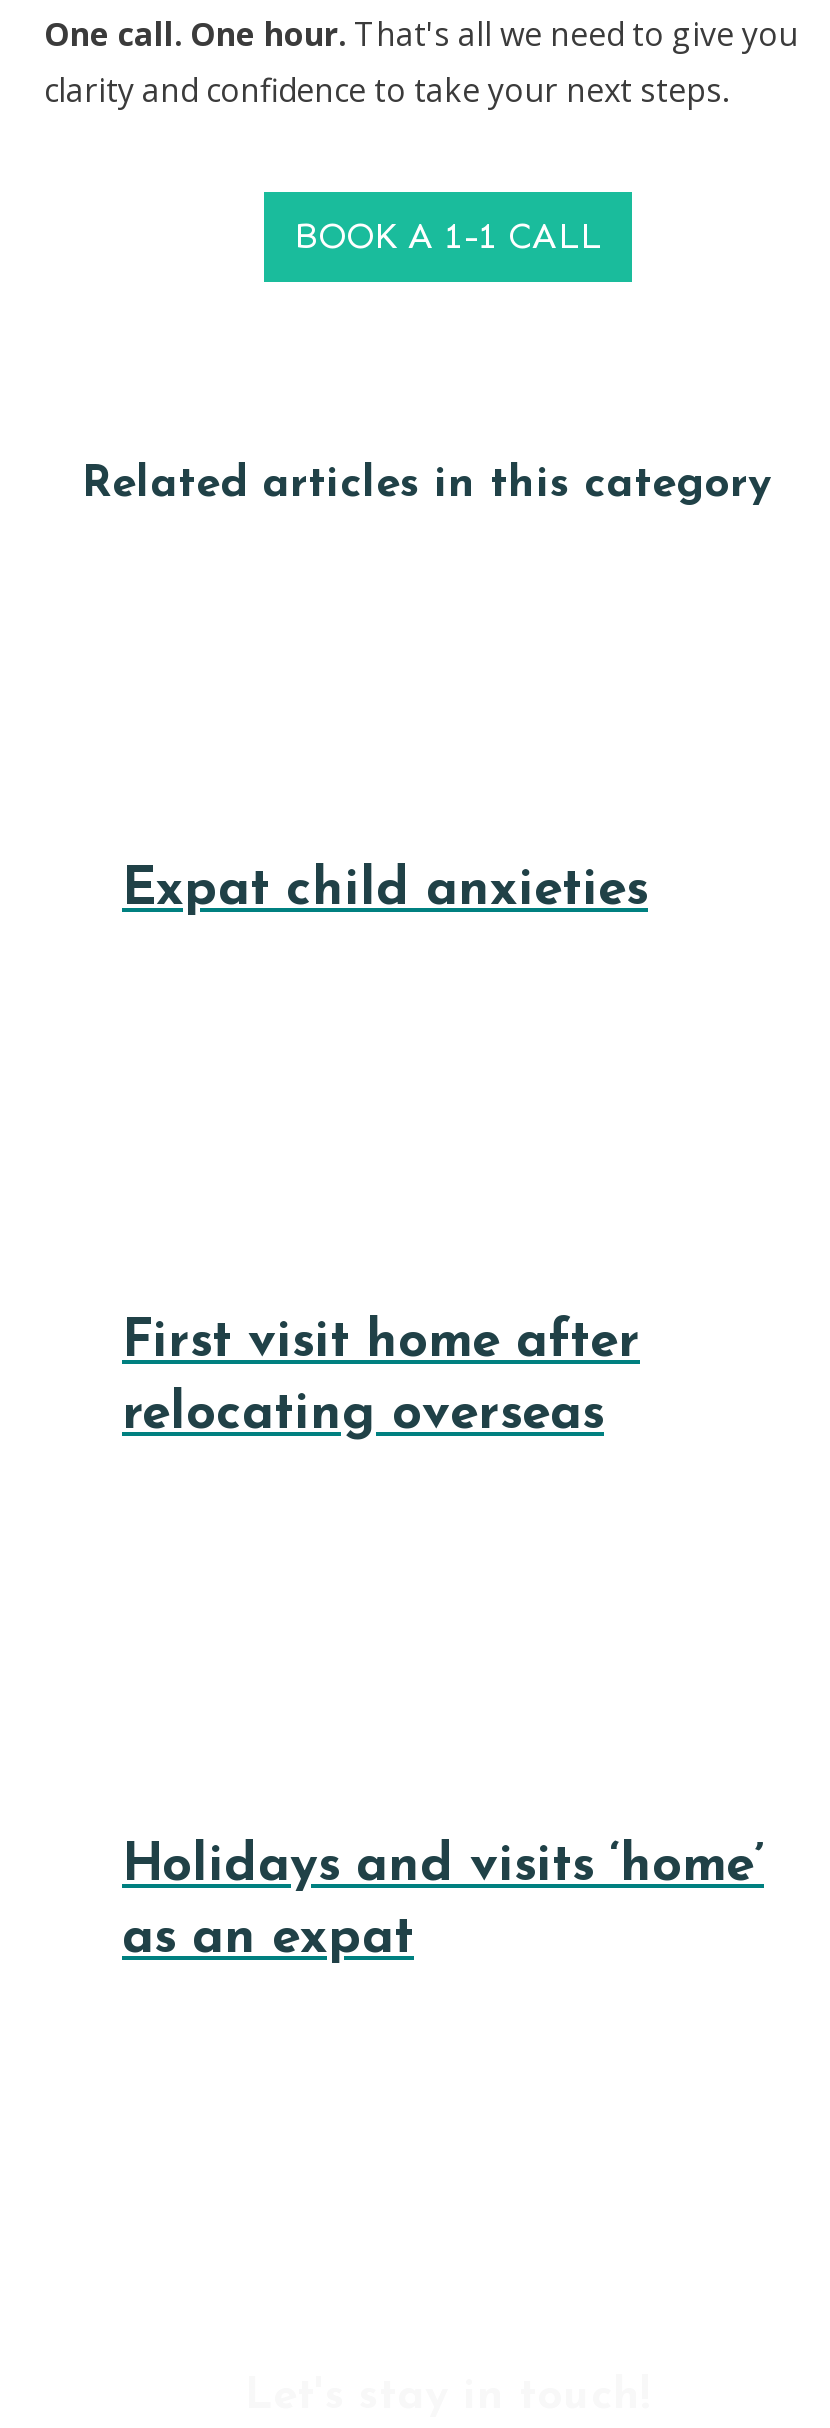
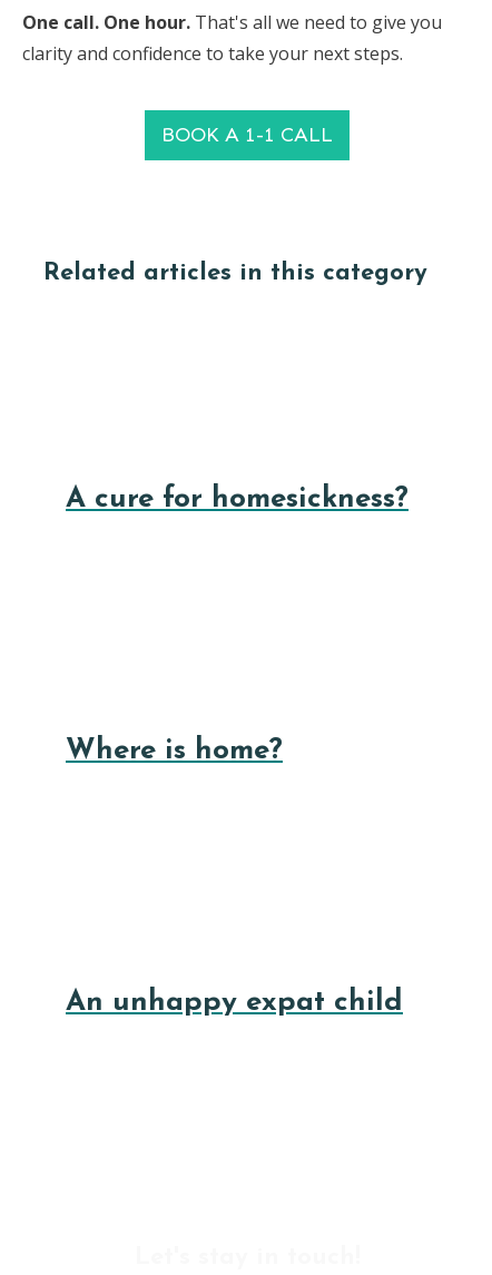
[122,864,648,918] Expat child anxieties -> [66,485,409,515] A cure for homesickness?
[122,1316,640,1442] First visit home after | relocating overseas -> [66,736,283,766] Where is home?
[122,1840,764,1966] Holidays and visits ‘home’ | as an expat -> [66,988,403,1018] An unhappy expat child

